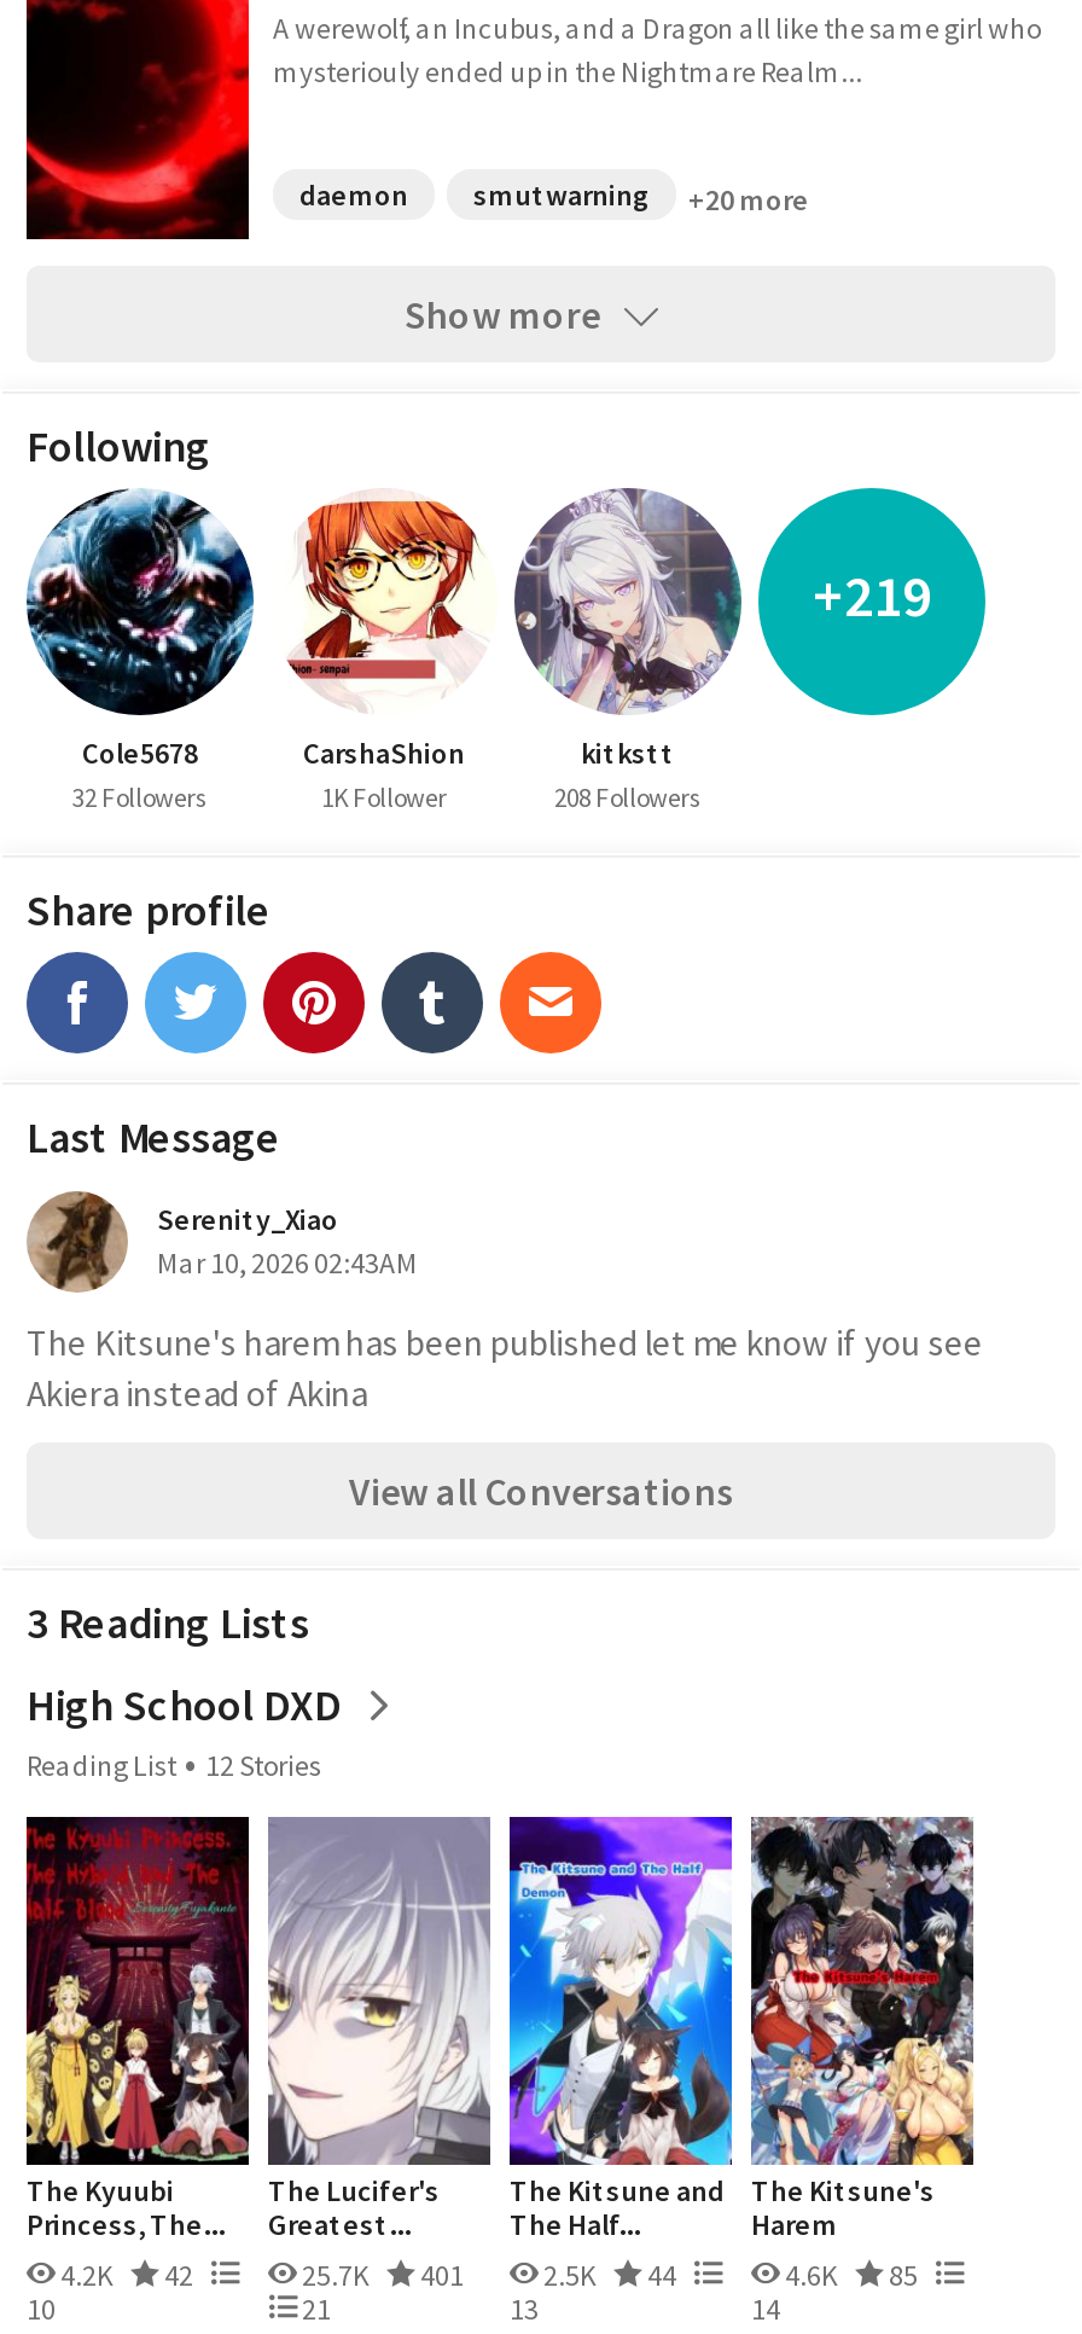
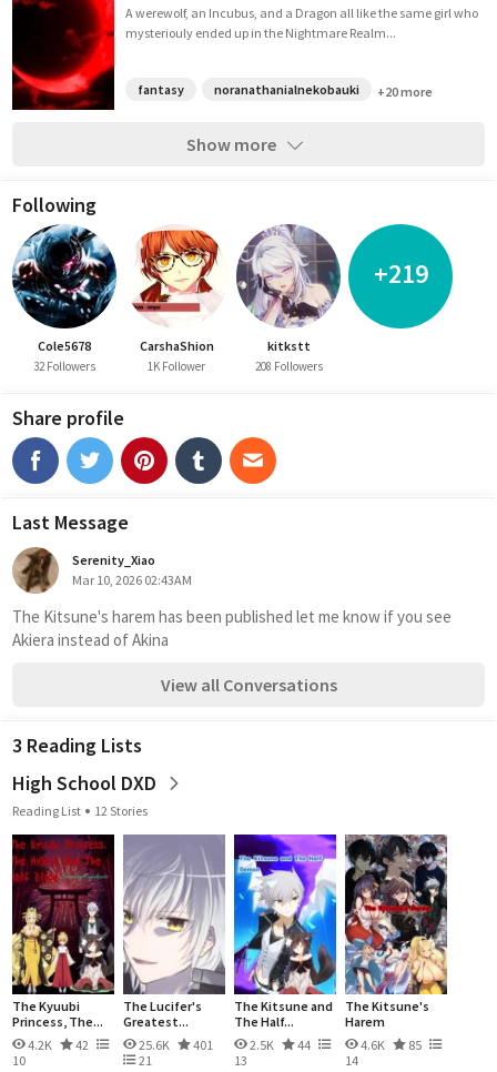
[299,176,650,213] daemon | smutwarning -> [138,81,359,98] fantasy | noranathanialnekobauki
[297,2257,464,2293] 25.7K 401 -> [136,1036,213,1053] 25.6K 401

